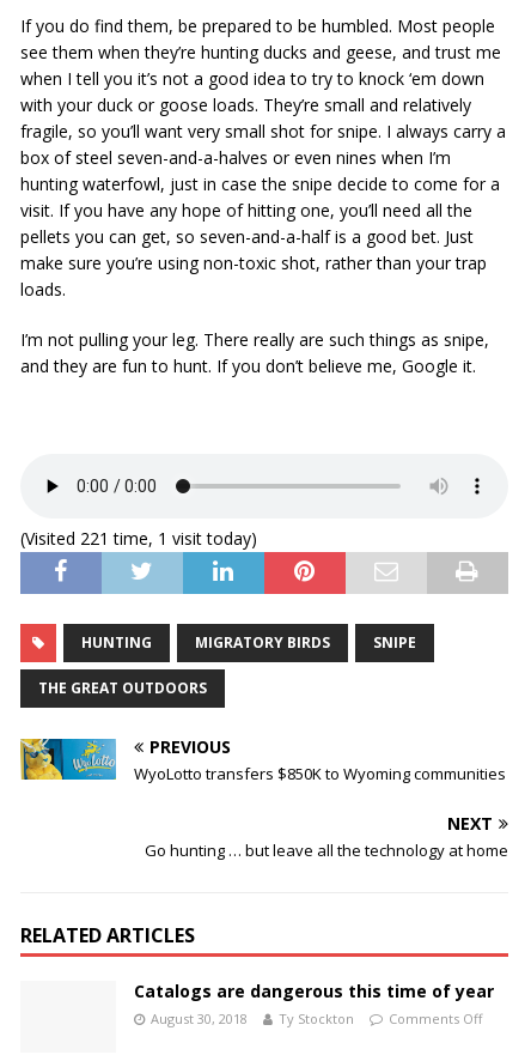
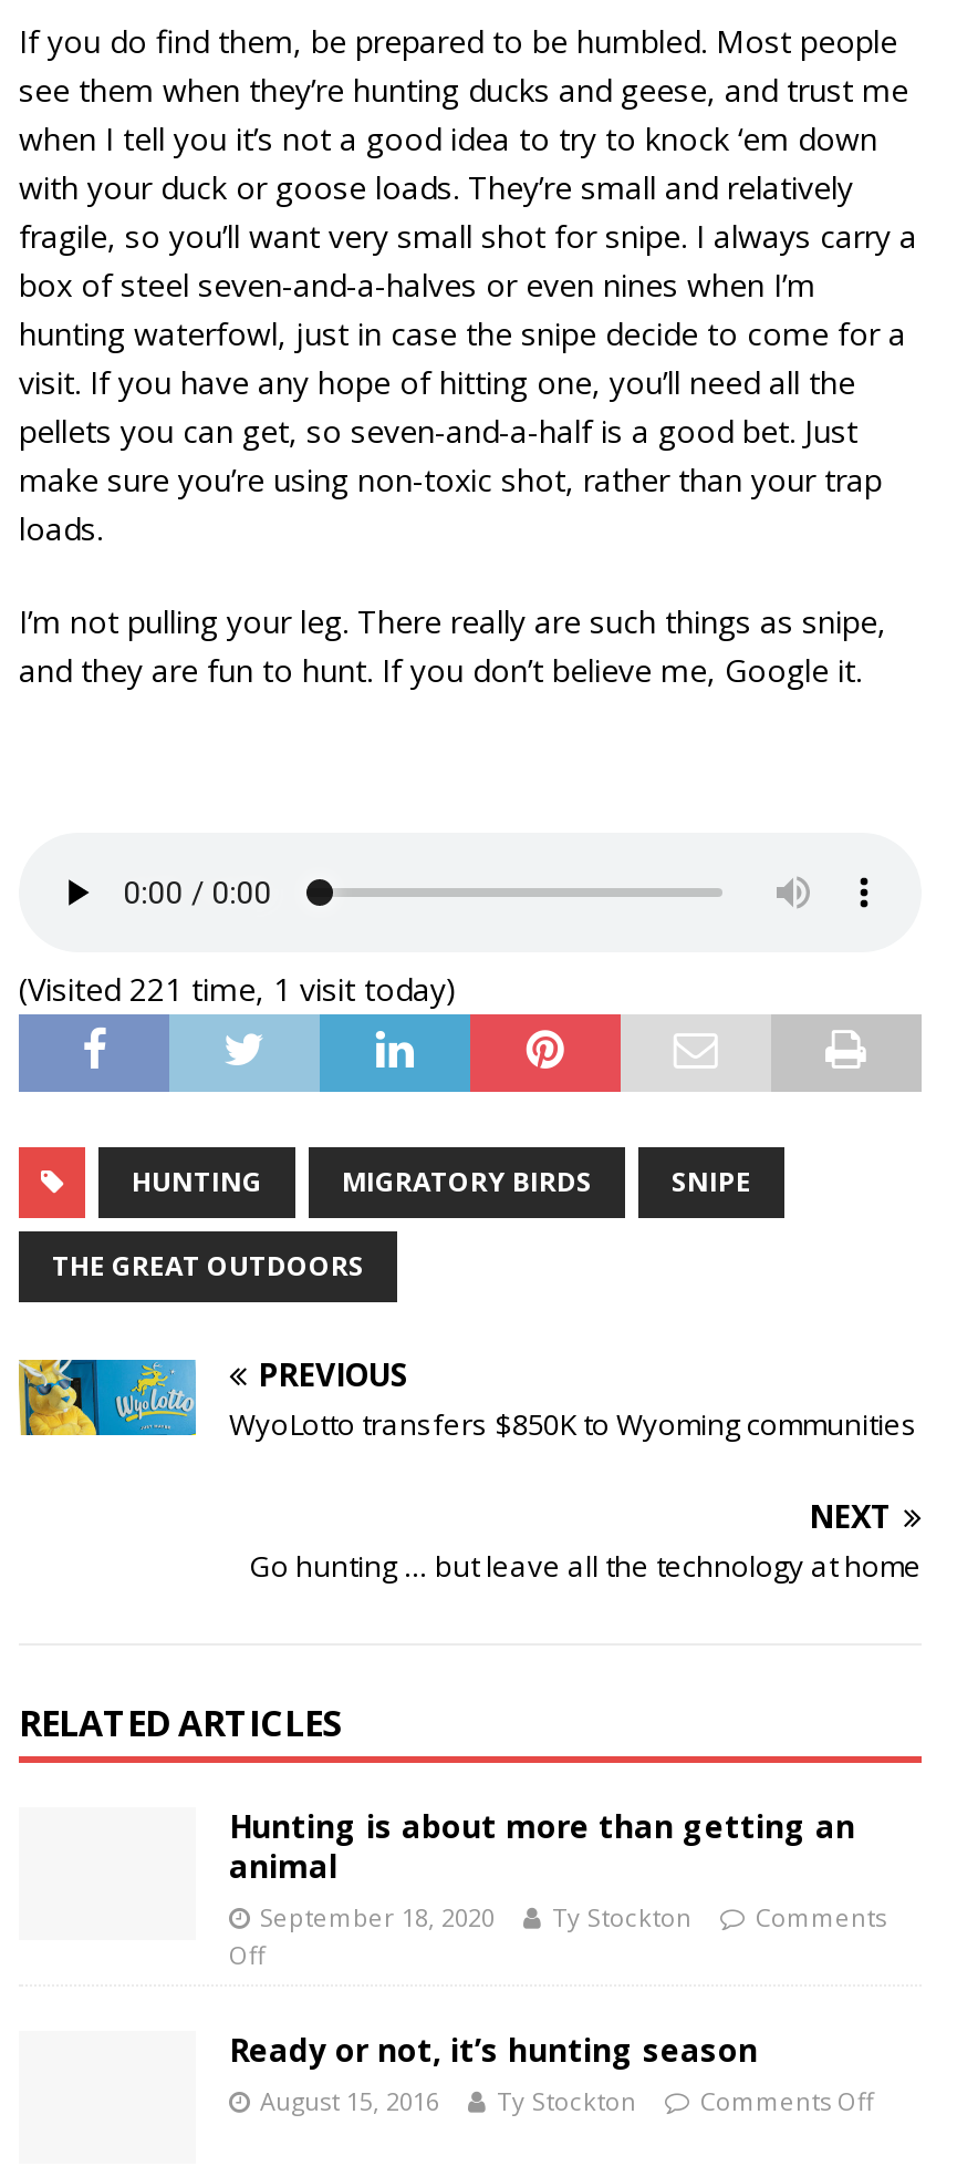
[134,980,494,1027] Catalogs are dangerous this time of year | August 30, 2018 -> [229,1805,886,2117] Hunting is about more than getting an | animal | September 18, 2020 | Ty Stockton | Comments | Off | Ready or not, it’s hunting season | August 15, 2016

